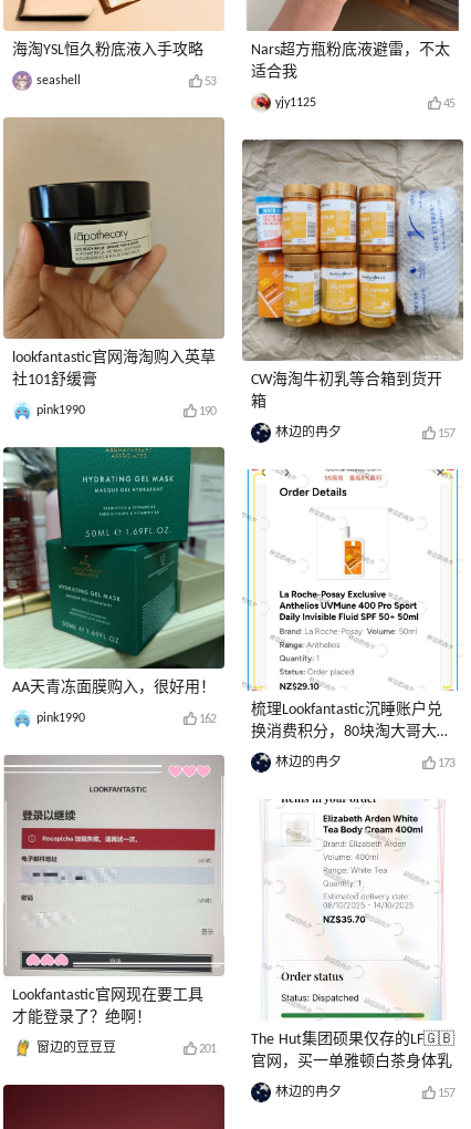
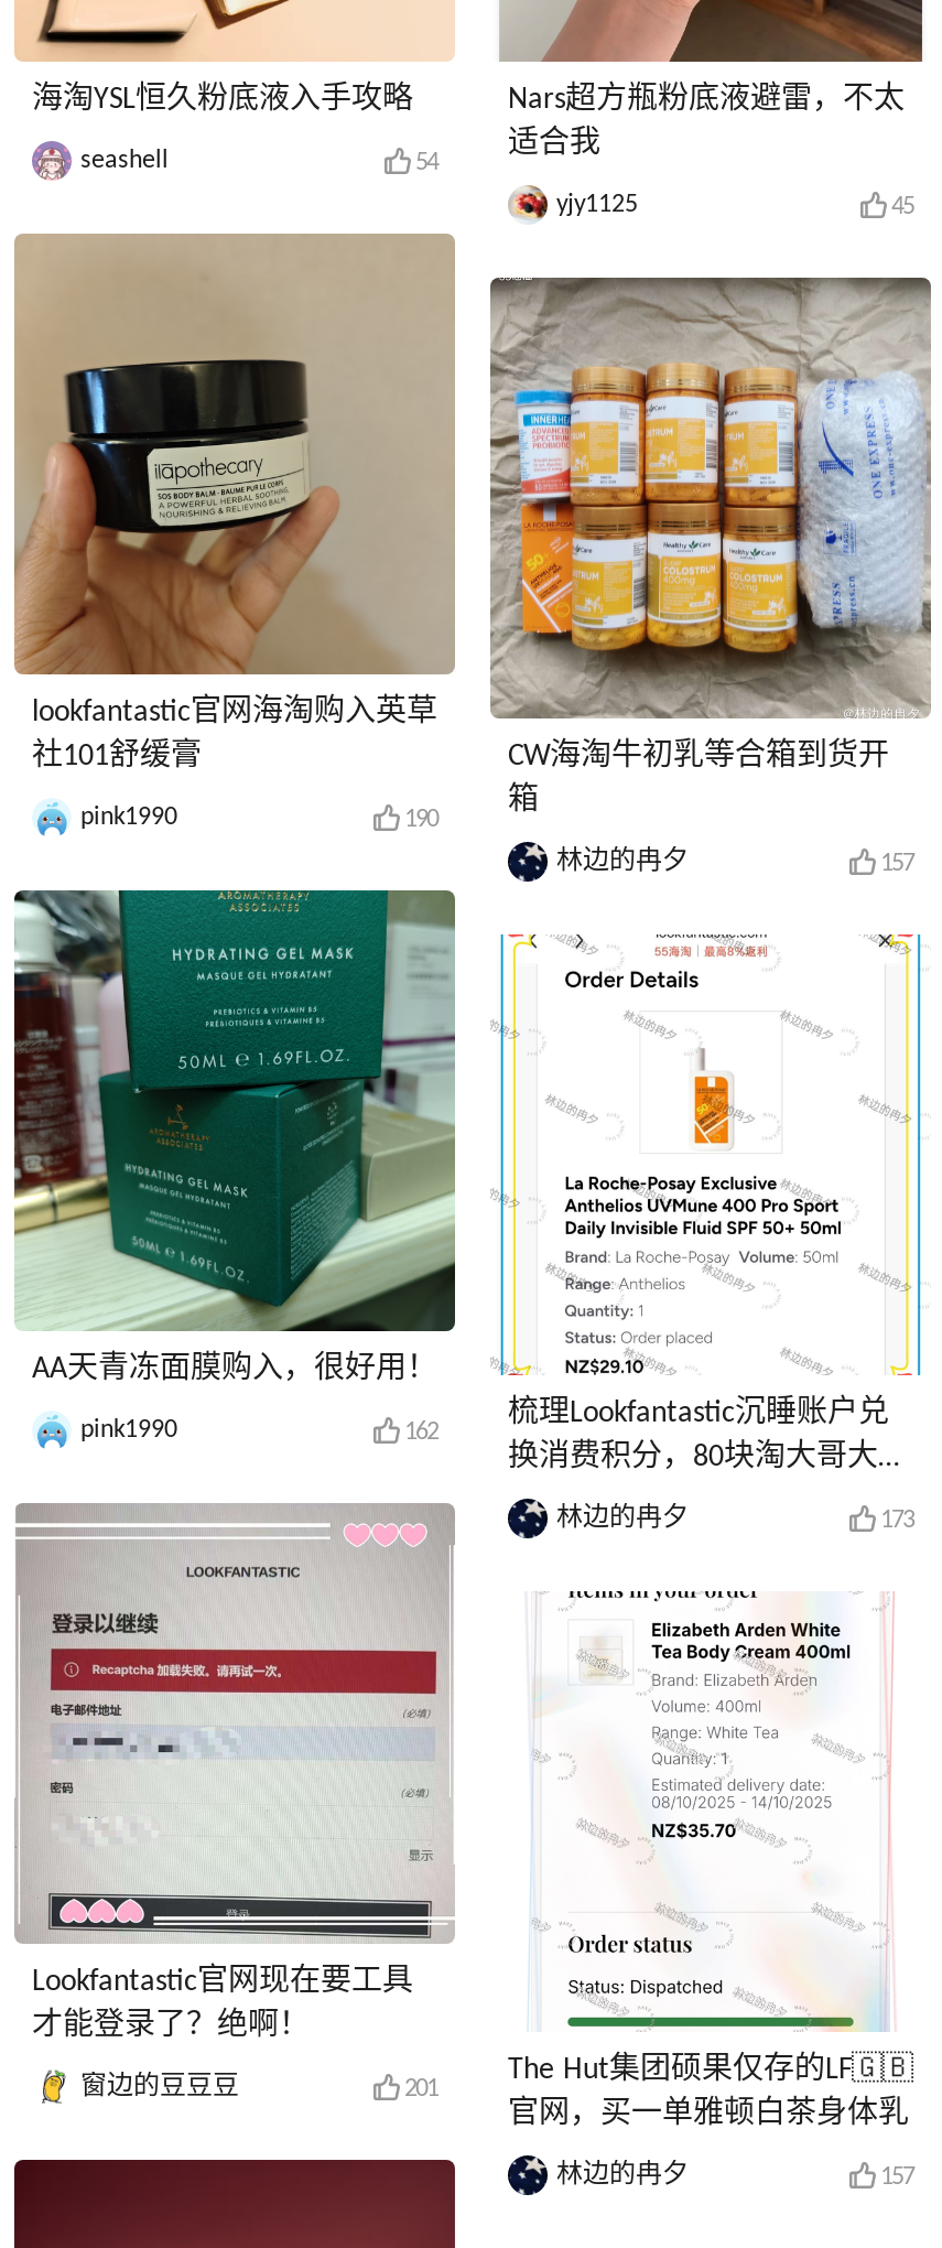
[205,75,216,89] 53 -> [415,150,437,176] 54

